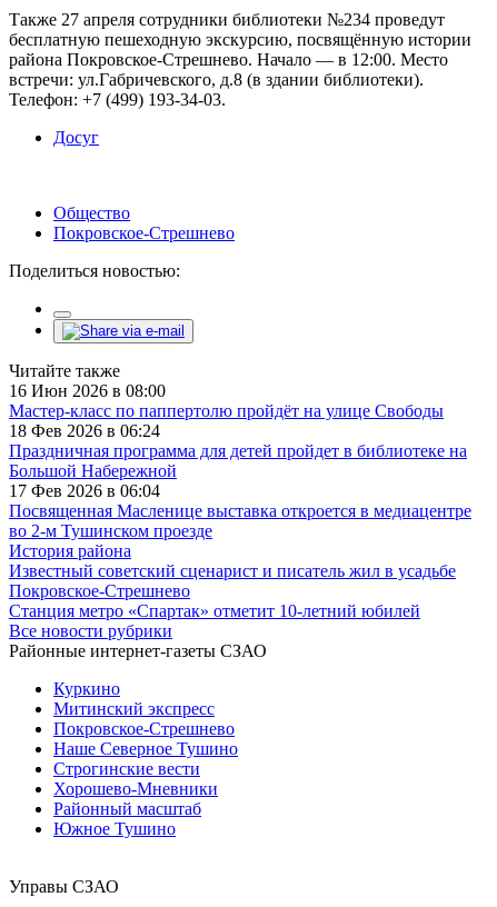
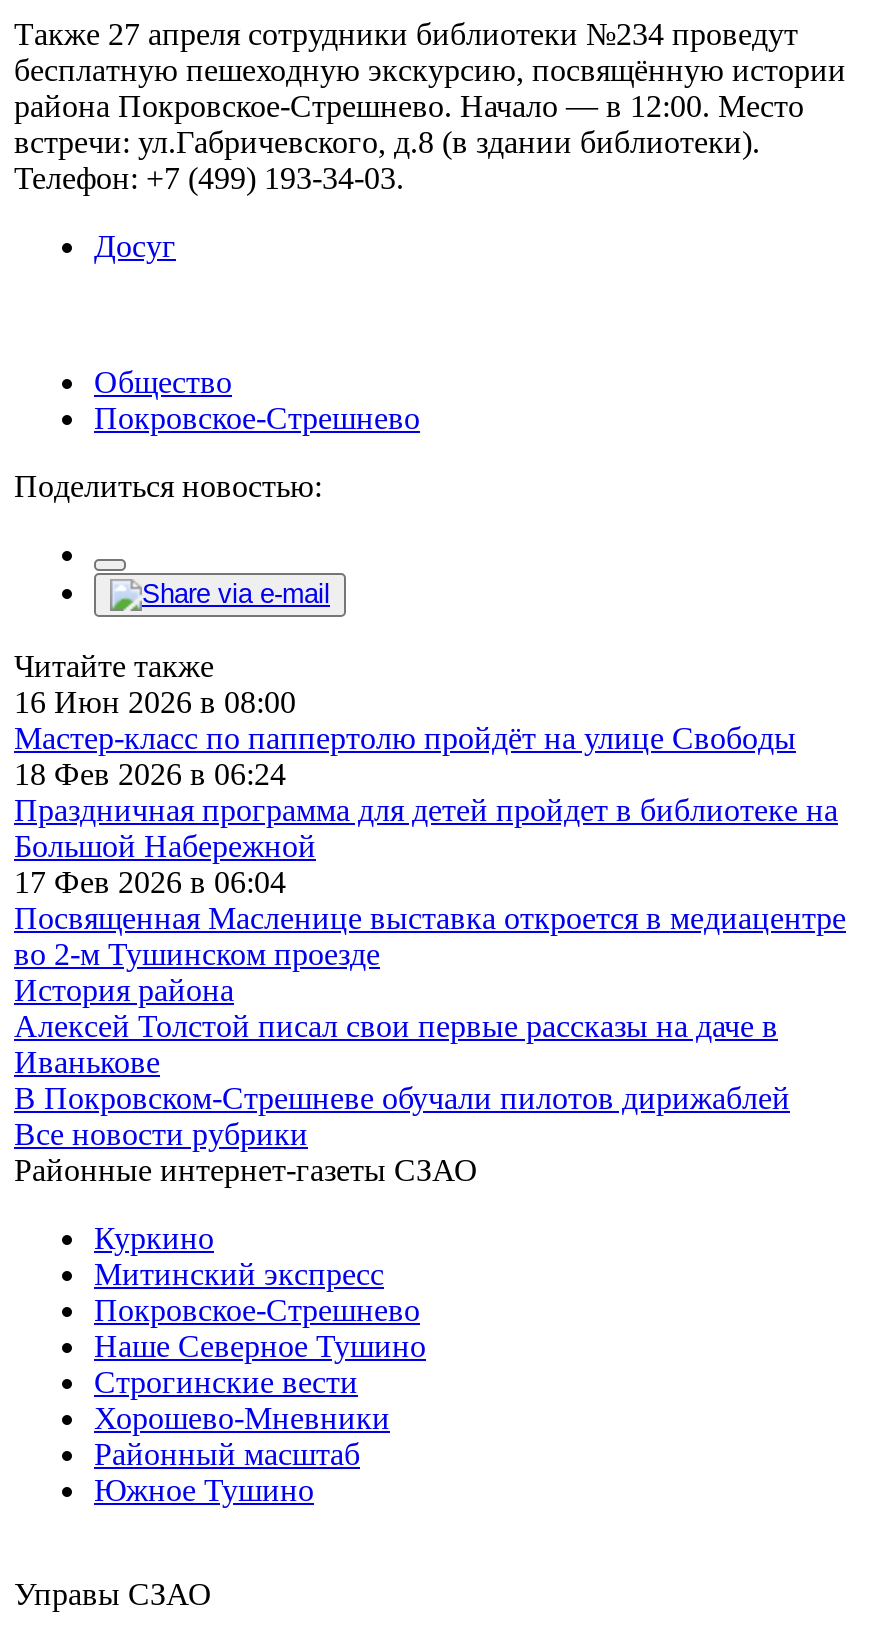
[9,561,456,620] Известный советский сценарист и писатель жил в усадьбе | Покровское-Стрешнево | Станция метро «Спартак» отметит 10-летний юбилей -> [14,1009,790,1115] Алексей Толстой писал свои первые рассказы на даче в | Иванькове | В Покровском-Стрешневе обучали пилотов дирижаблей

